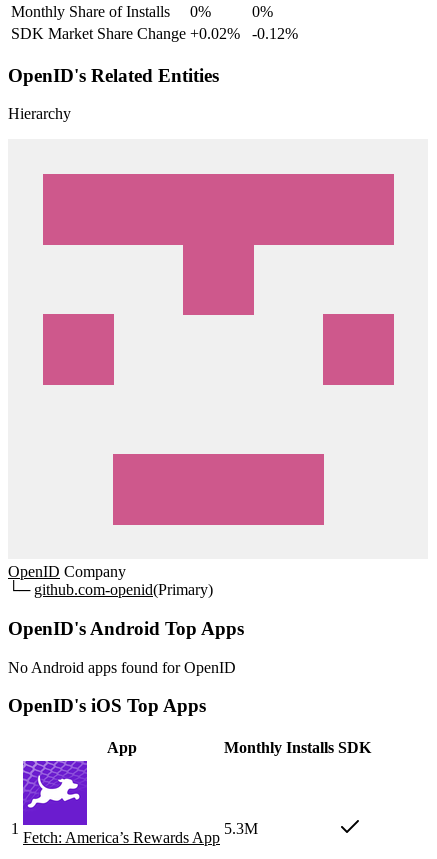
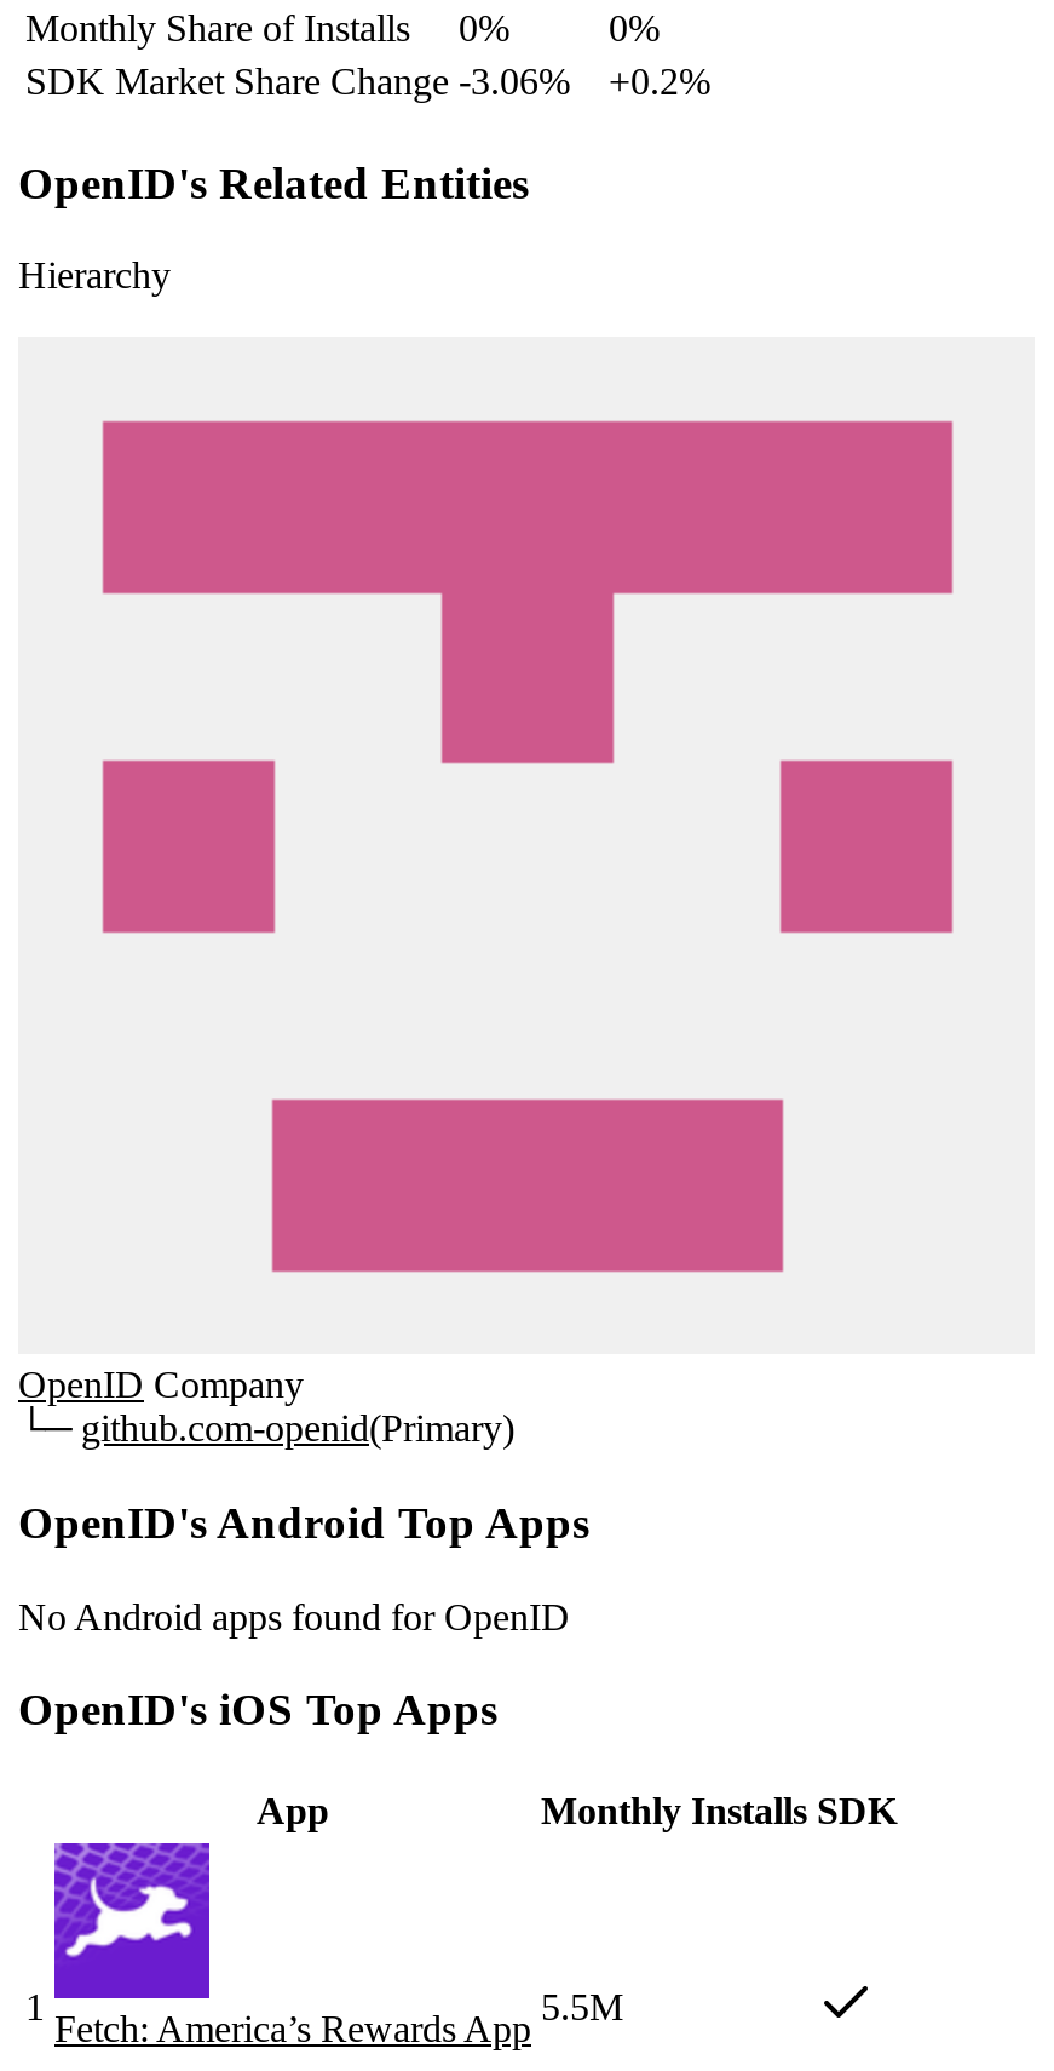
[11,25,240,42] SDK Market Share Change +0.02% -> [25,60,570,101] SDK Market Share Change -3.06%
[252,25,298,42] -0.12% -> [609,60,710,101] +0.2%
[224,820,258,837] 5.3M -> [541,1986,623,2028] 5.5M

